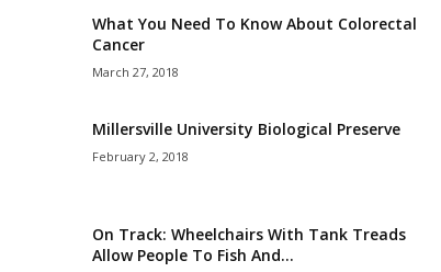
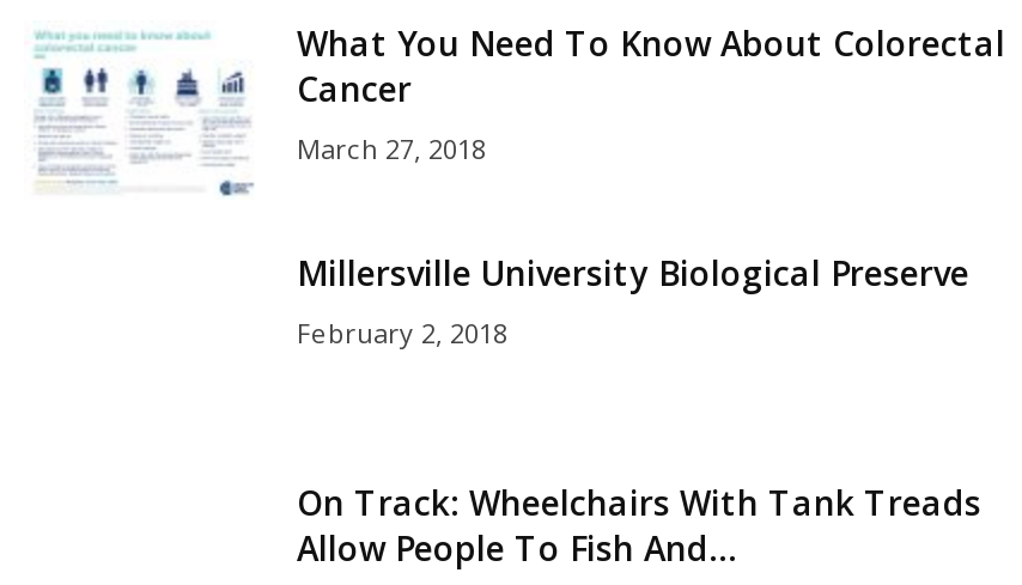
none -> [31,28,254,200] [image]

